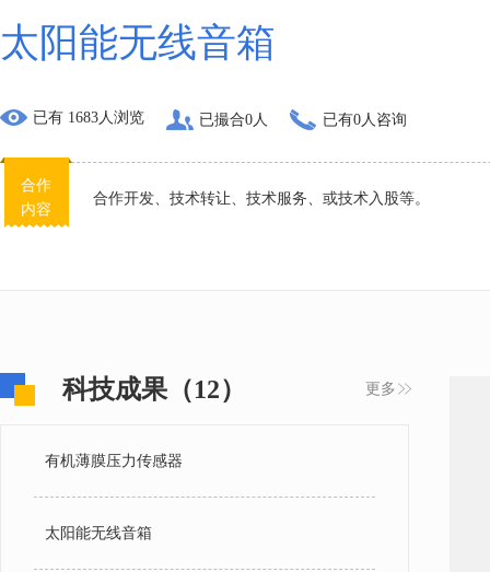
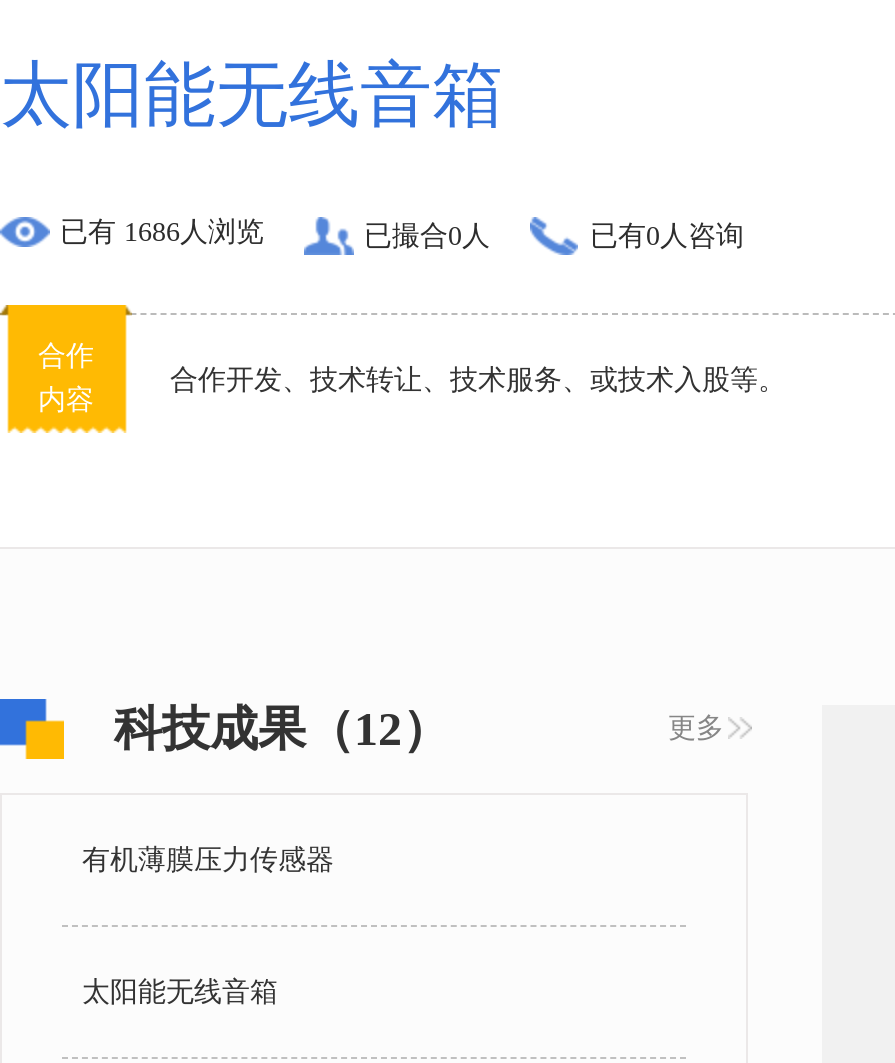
[33,109,144,126] 已有 1683人浏览 -> [60,217,264,247] 已有 1686人浏览

